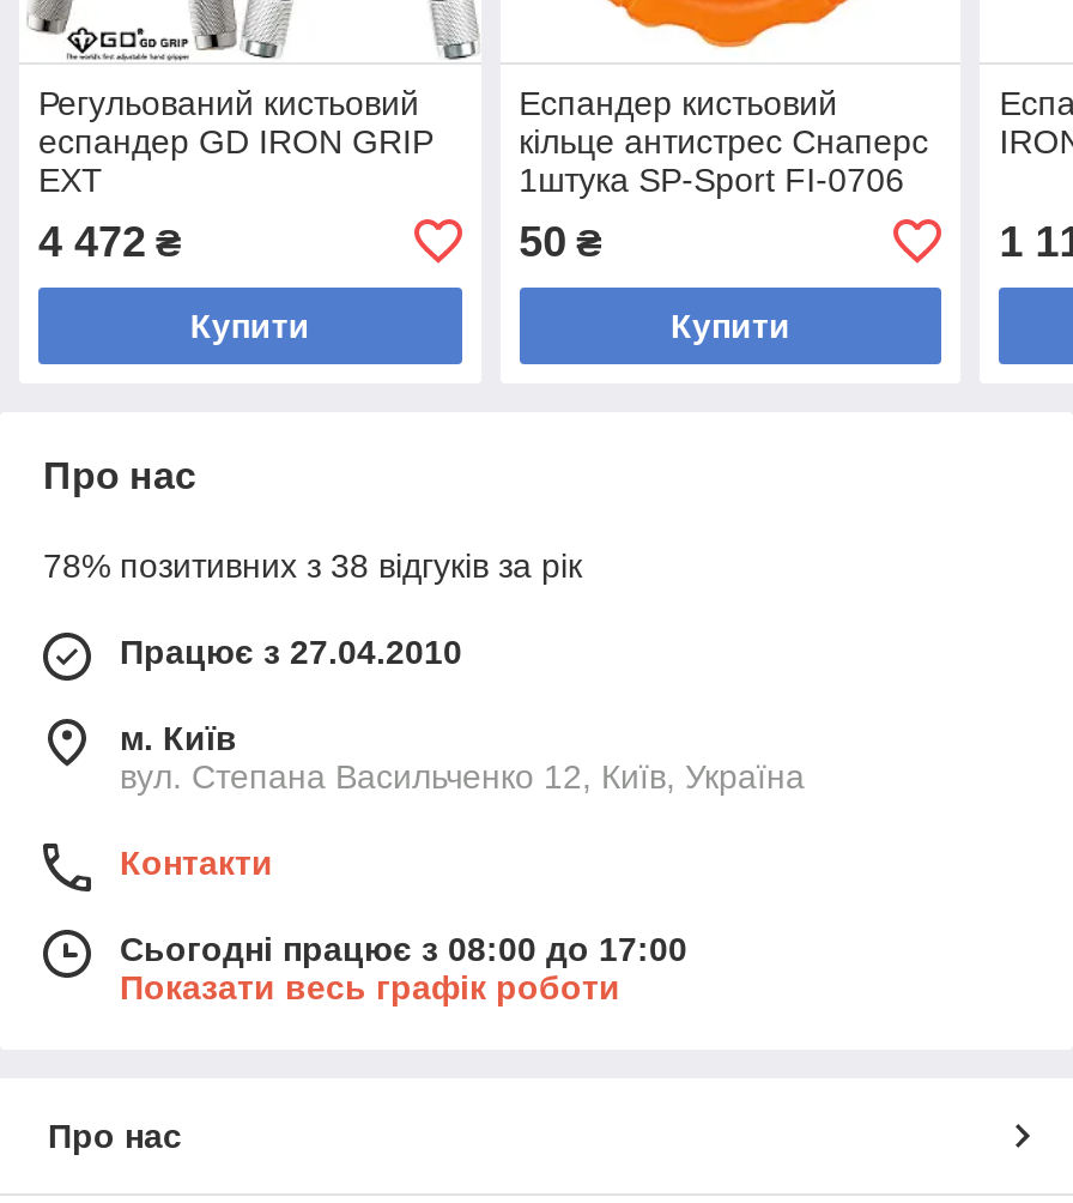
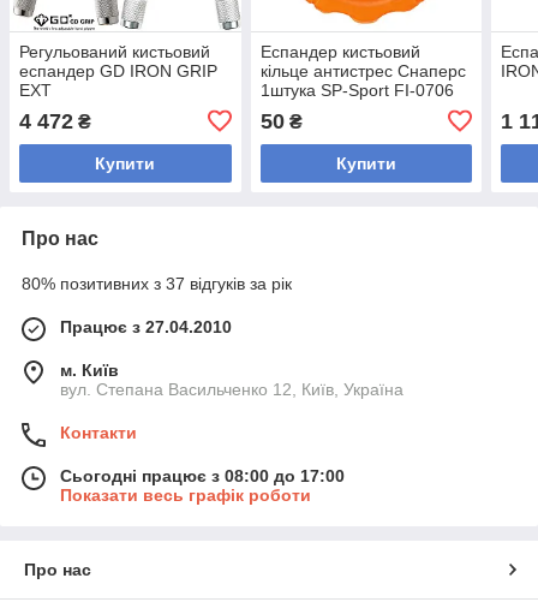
[43,546,582,584] 78% позитивних з 38 відгуків за рік -> [22,274,292,293] 80% позитивних з 37 відгуків за рік

